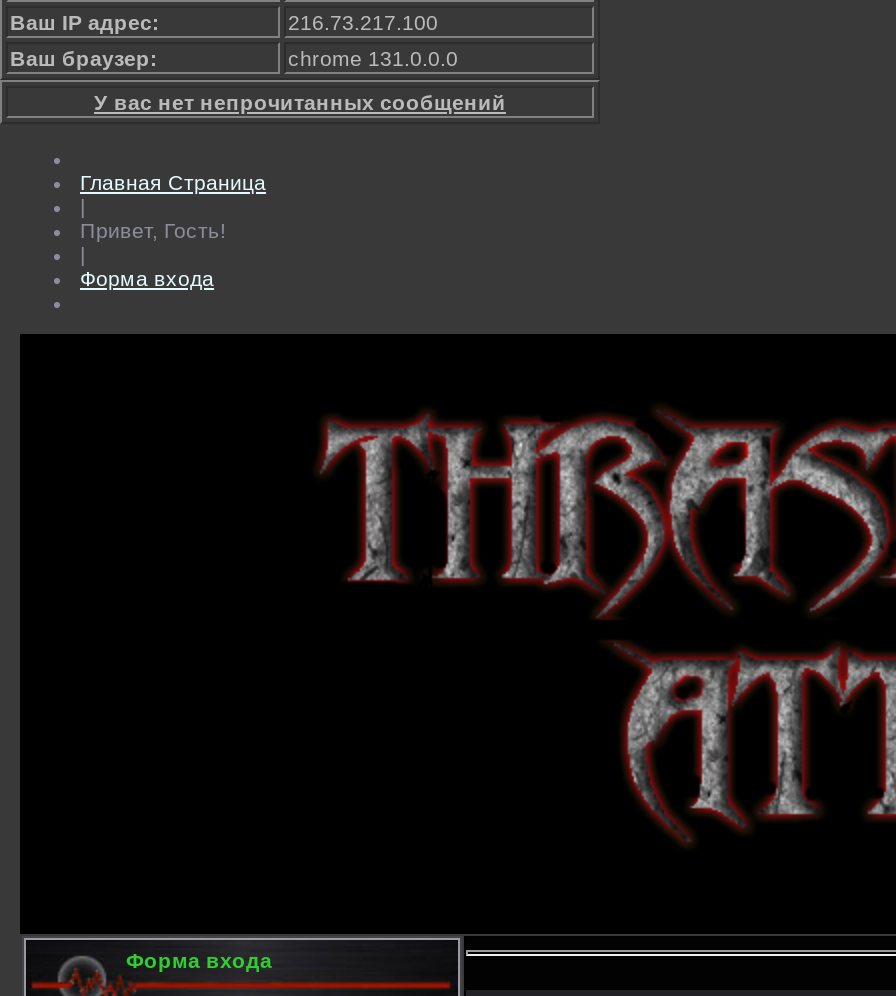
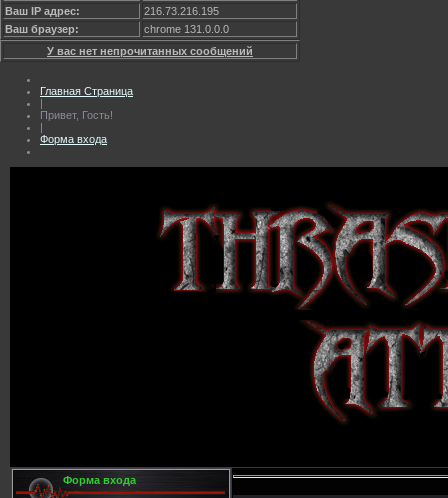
[288,10,438,34] 216.73.217.100 -> [144,5,219,17] 216.73.216.195

